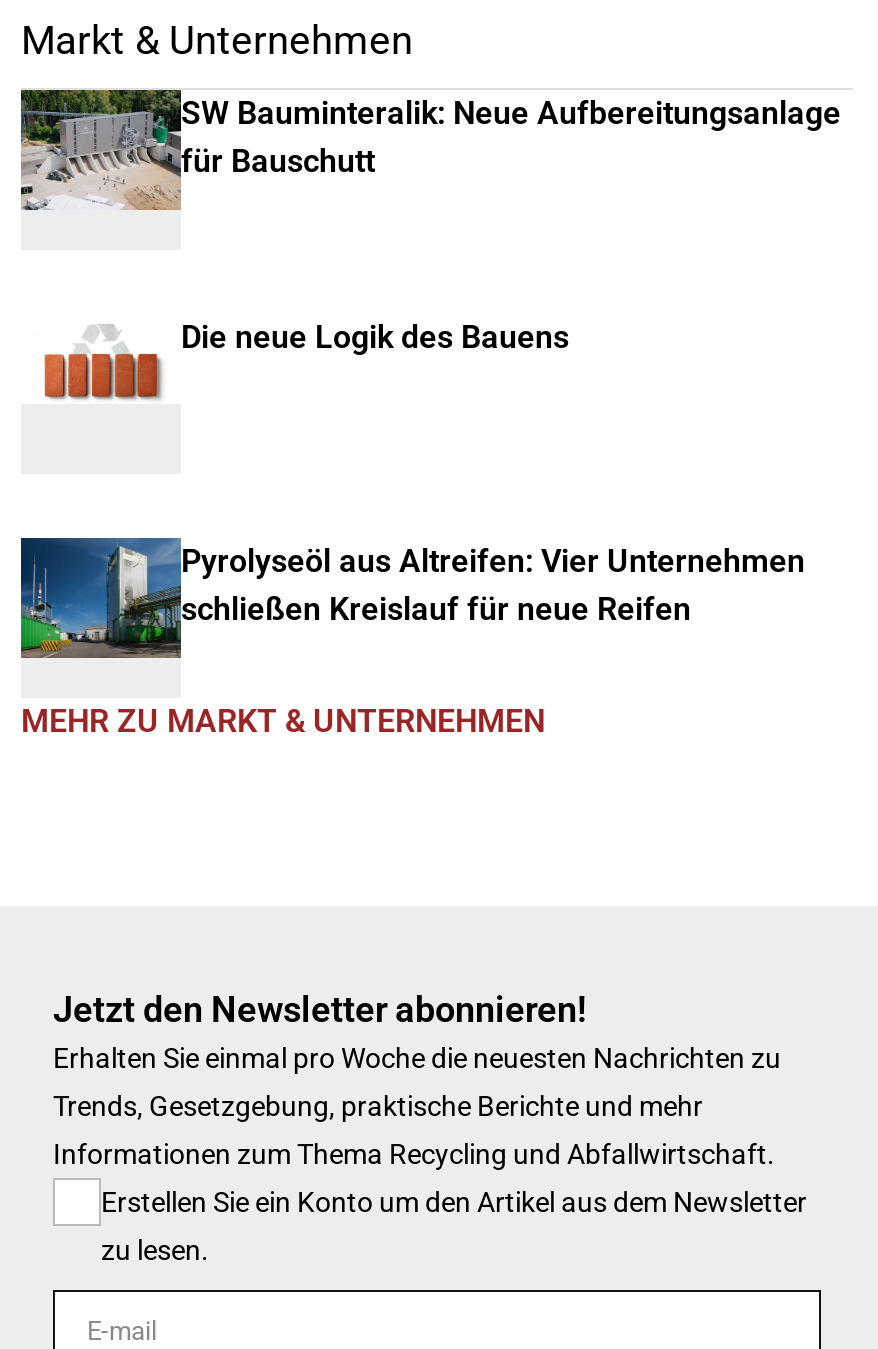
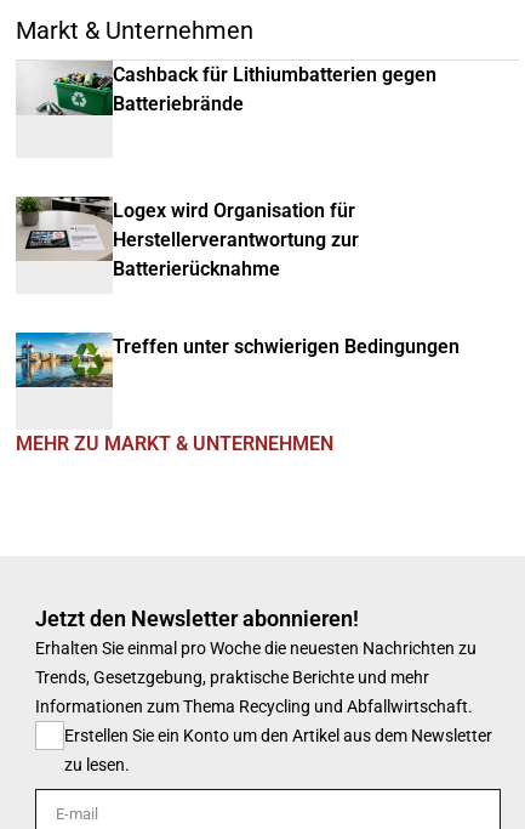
[19,88,841,212] [image] | SW Bauminteralik: Neue Aufbereitungsanlage | für Bauschutt -> [16,61,436,134] [image] | Cashback für Lithiumbatterien gegen | Batteriebrände
[21,314,569,418] [image] | Die neue Logik des Bauens -> [15,195,359,280] [image] | Logex wird Organisation für | Herstellerverantwortung zur | Batterierücknahme
[19,536,805,660] [image] | Pyrolyseöl aus Altreifen: Vier Unternehmen | schließen Kreislauf für neue Reifen -> [15,331,460,405] [image] | Treffen unter schwierigen Bedingungen

